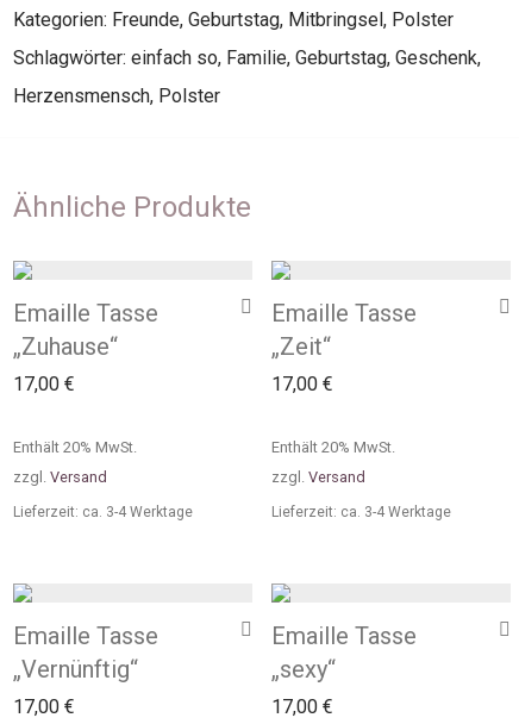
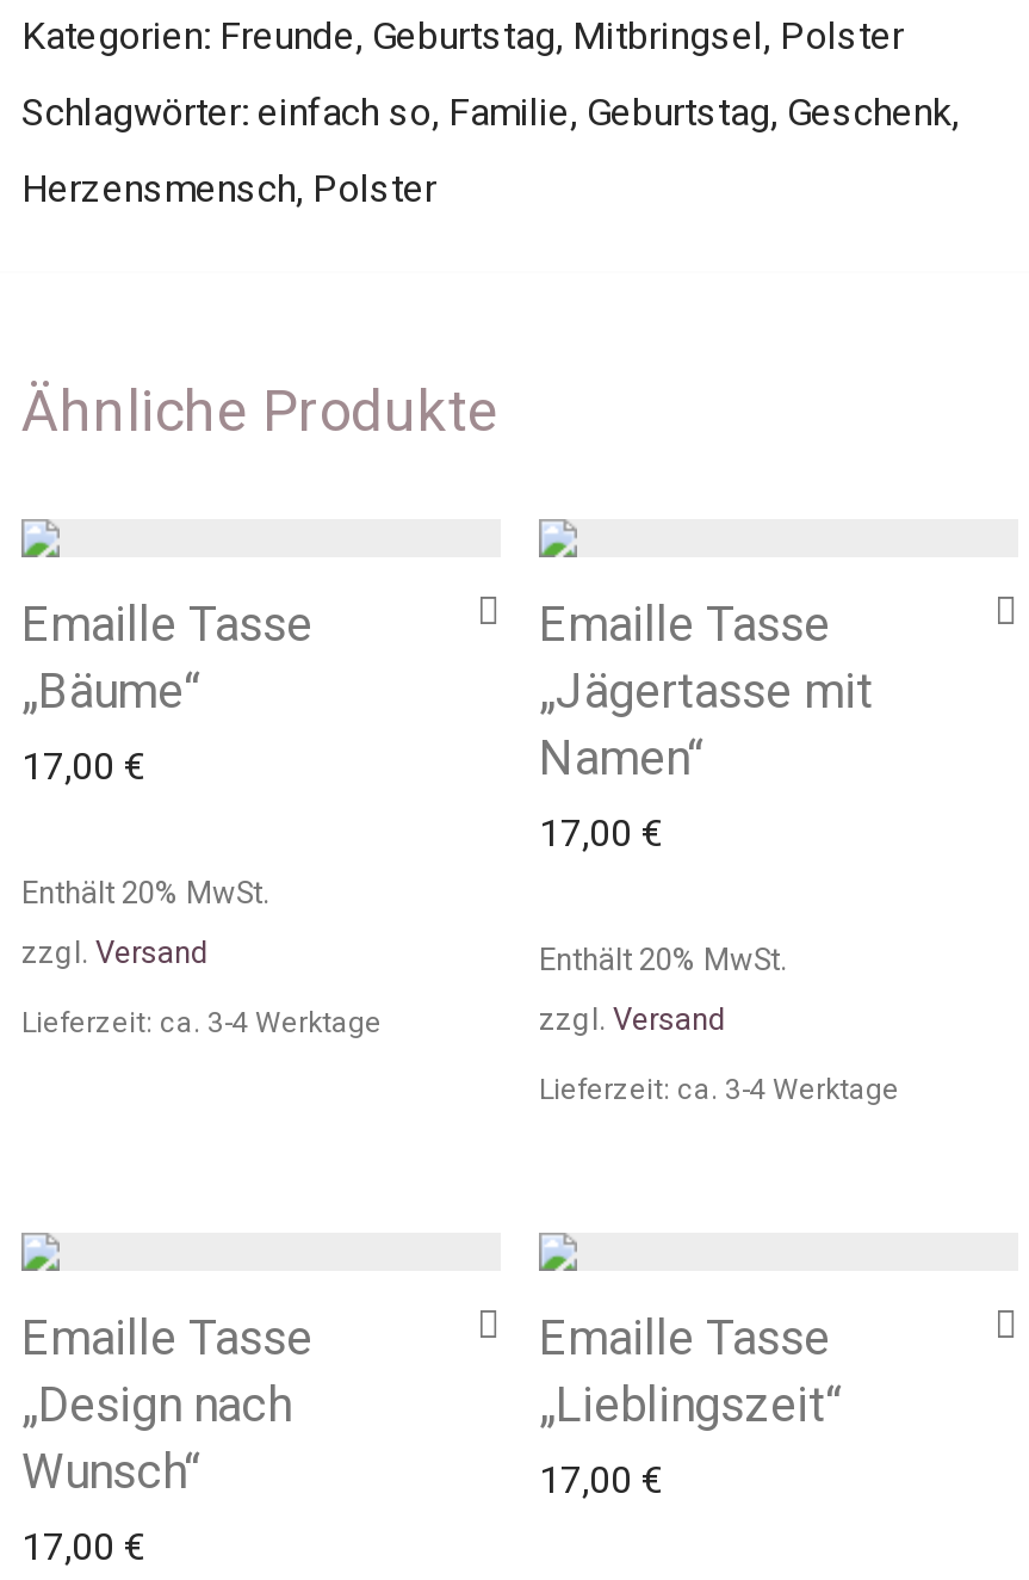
[13,332,118,361] „Zuhause“ -> [21,662,200,720] „Bäume“
[271,332,331,361] „Zeit“ -> [539,662,873,786] „Jägertasse mit | Namen“
[13,655,138,684] „Vernünftig“ -> [21,1376,291,1500] „Design nach | Wunsch“
[271,655,336,684] „sexy“ -> [539,1376,842,1433] „Lieblingszeit“

